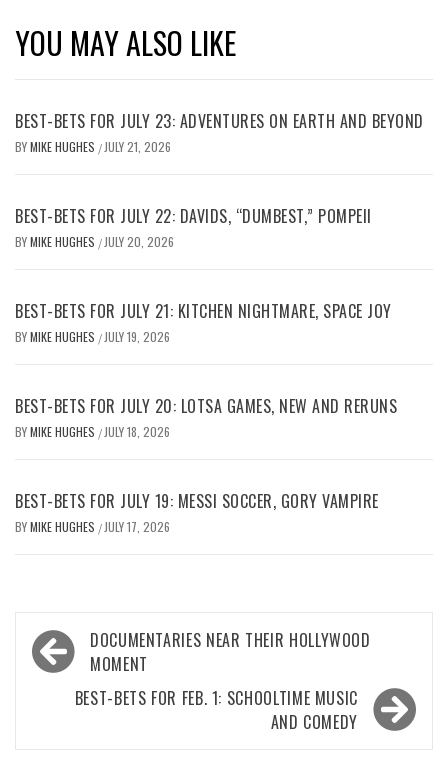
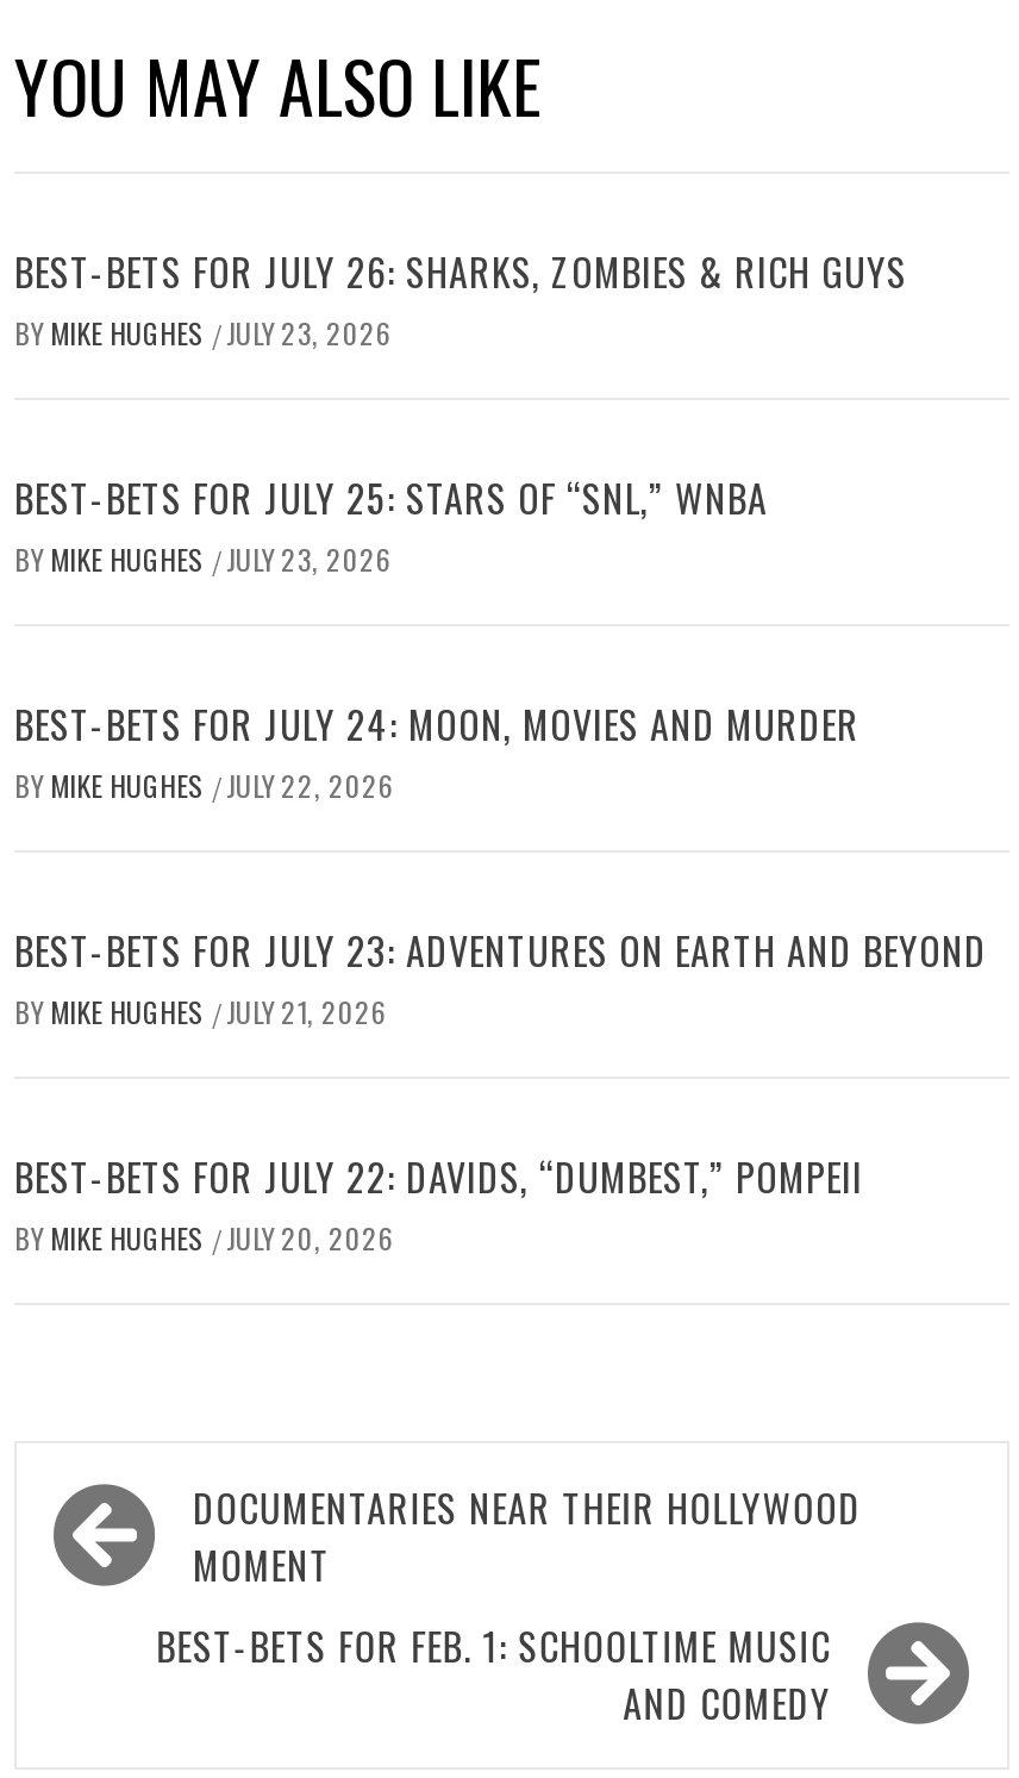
none -> [14,242,907,804] BEST-BETS FOR JULY 26: SHARKS, ZOMBIES & RICH GUYS | BY MIKE HUGHES / JULY 23, 2026 | BEST-BETS FOR JULY 25: STARS OF “SNL,” WNBA | BY MIKE HUGHES / JULY 23, 2026 | BEST-BETS FOR JULY 24: MOON, MOVIES AND MURDER | BY MIKE HUGHES / JULY 22, 2026
moved [15,109,423,250] -> [14,921,987,1257]: BEST-BETS FOR JULY 23: ADVENTURES ON EARTH AND BEYOND | BY MIKE HUGHES / JULY 21, 2026 | BEST-BETS FOR JULY 22: DAVIDS, “DUMBEST,” POMPEII | BY MIKE HUGHES / JULY 20, 2026
[15,299,397,535] BEST-BETS FOR JULY 21: KITCHEN NIGHTMARE, SPACE JOY | BY MIKE HUGHES / JULY 19, 2026 | BEST-BETS FOR JULY 20: LOTSA GAMES, NEW AND RERUNS | BY MIKE HUGHES / JULY 18, 2026 | BEST-BETS FOR JULY 19: MESSI SOCCER, GORY VAMPIRE | BY MIKE HUGHES / JULY 17, 2026 -> none

